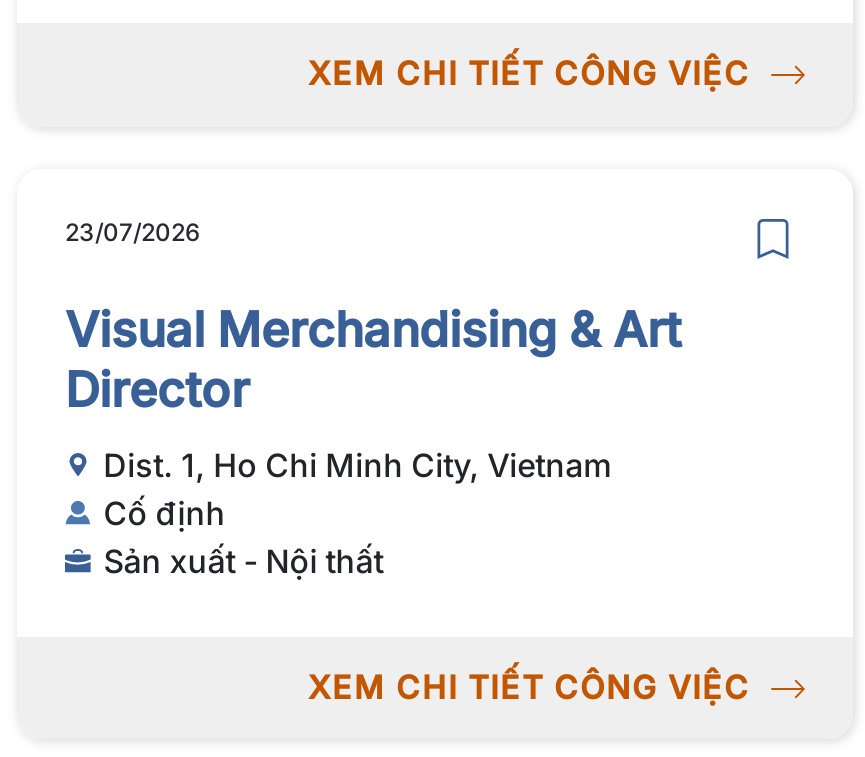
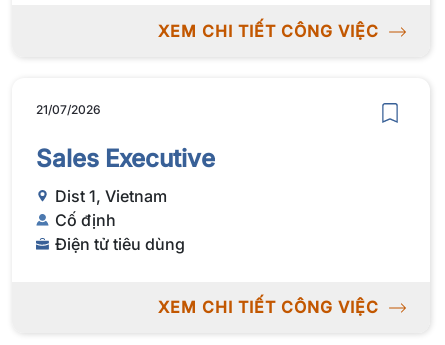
[65,217,201,247] 23/07/2026 -> [36,102,101,117] 21/07/2026
[65,301,681,485] Visual Merchandising & Art | Director | Dist. 1, Ho Chi Minh City, Vietnam -> [36,144,215,206] Sales Executive | Dist 1, Vietnam
[103,541,383,581] Sản xuất - Nội thất -> [55,234,185,254] Điện tử tiêu dùng

